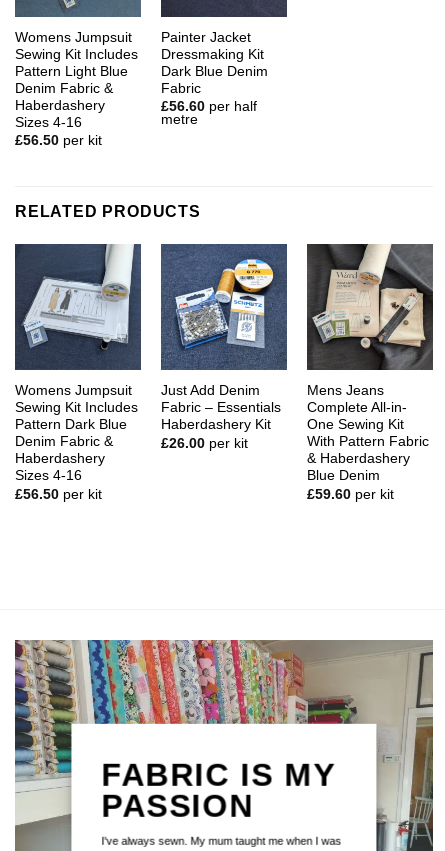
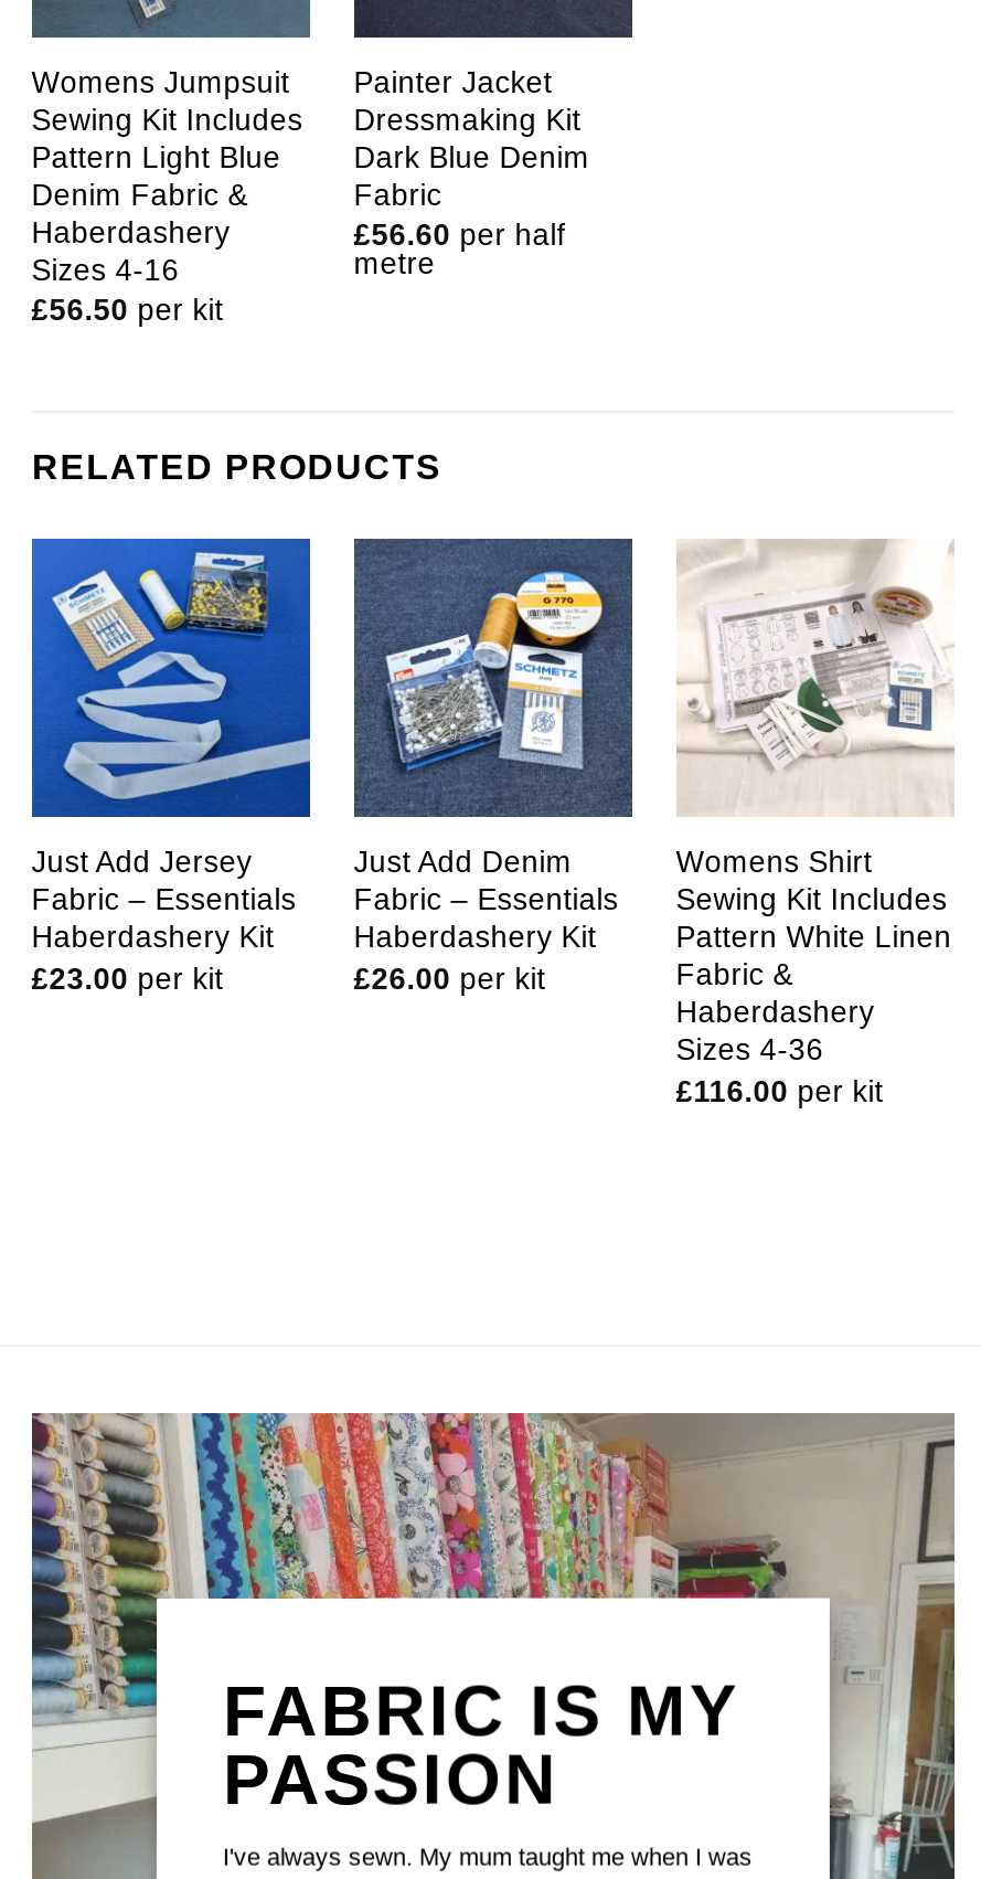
[14,243,141,502] [image] | Womens Jumpsuit | Sewing Kit Includes | Pattern Dark Blue | Denim Fabric & | Haberdashery | Sizes 4-16 | £56.50 per kit -> [30,537,310,995] [image] | Just Add Jersey | Fabric – Essentials | Haberdashery Kit | £23.00 per kit
[306,243,434,502] [image] | Mens Jeans | Complete All-in- | One Sewing Kit | With Pattern Fabric | & Haberdashery | Blue Denim | £59.60 per kit -> [676,539,955,1108] [image] | Womens Shirt | Sewing Kit Includes | Pattern White Linen | Fabric & | Haberdashery | Sizes 4-36 | £116.00 per kit

